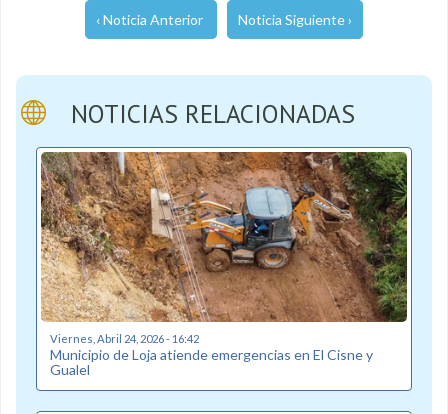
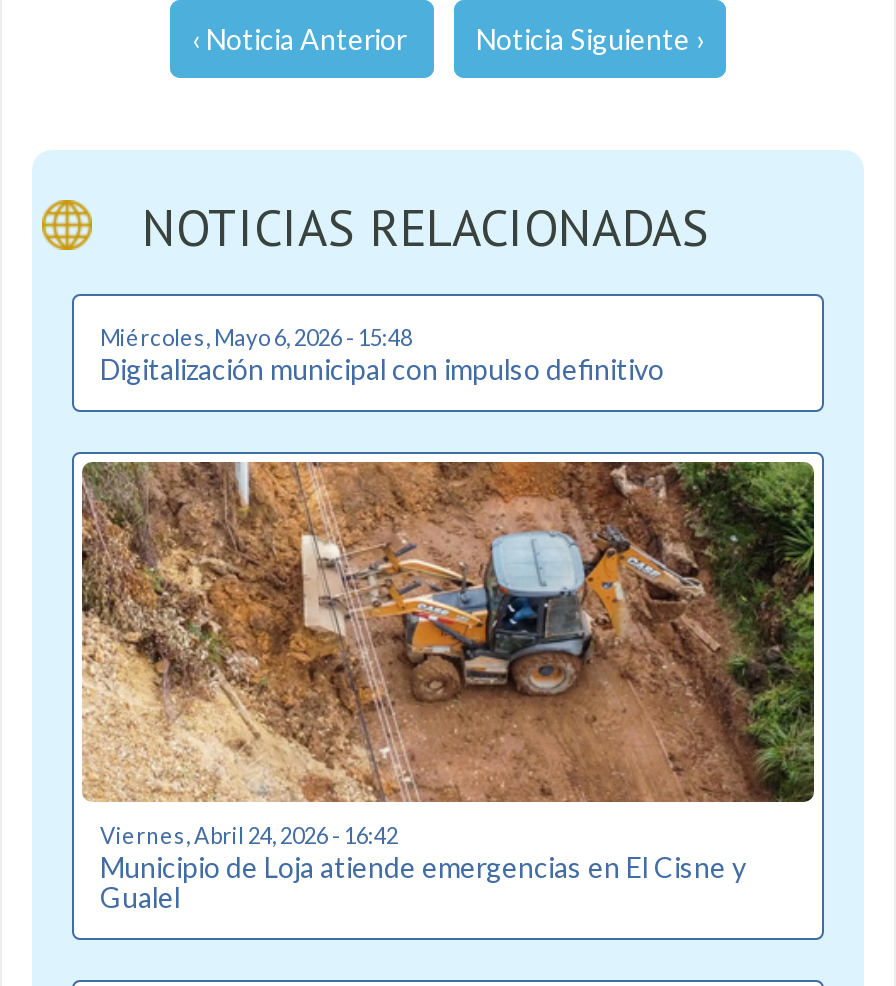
none -> [100,324,664,386] Miércoles, Mayo 6, 2026 - 15:48 | Digitalización municipal con impulso definitivo

